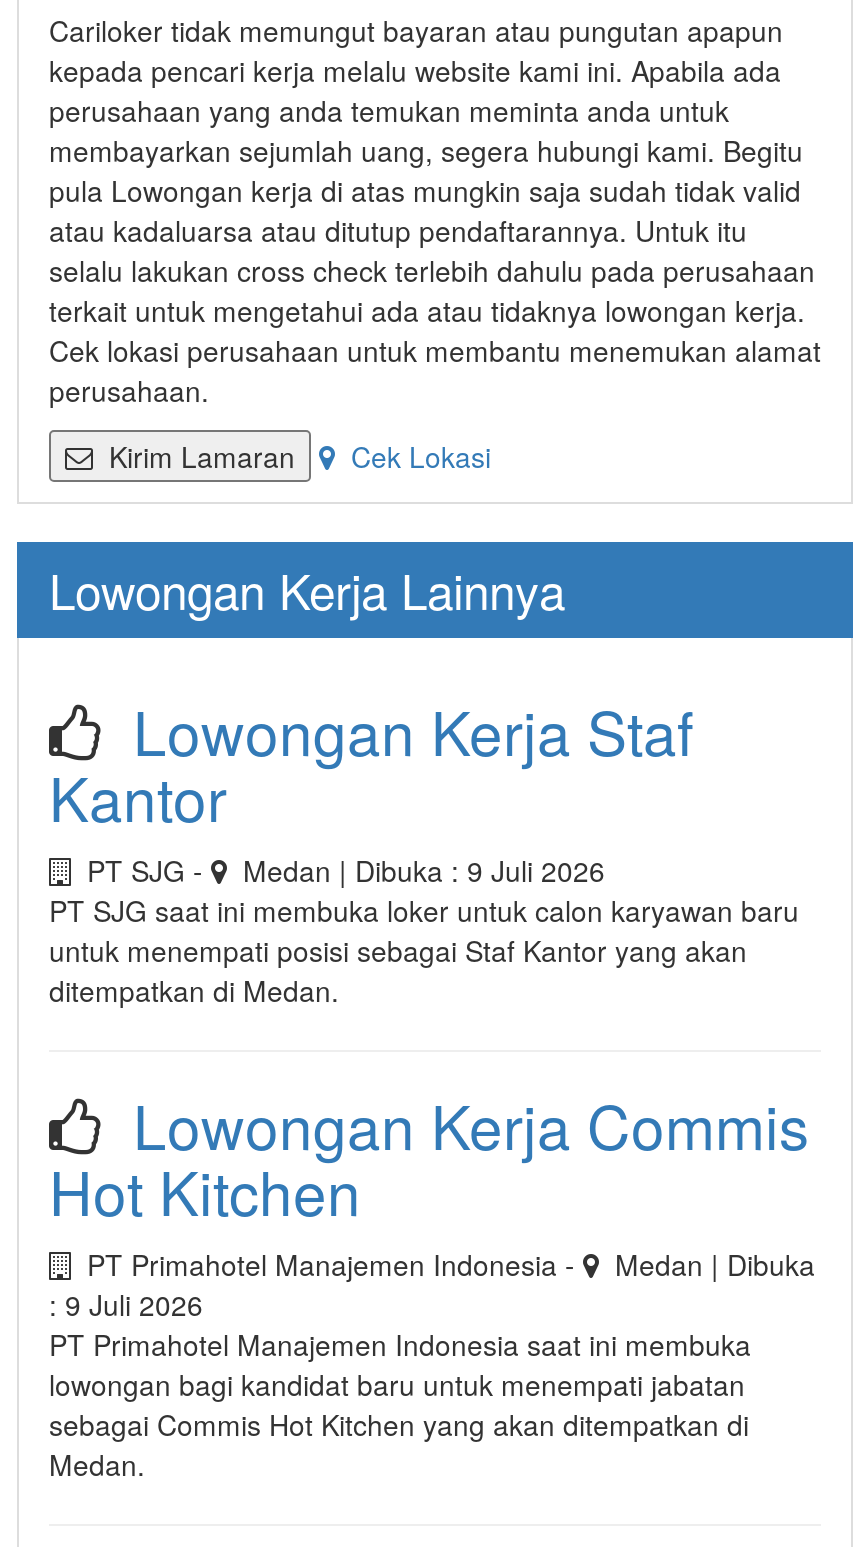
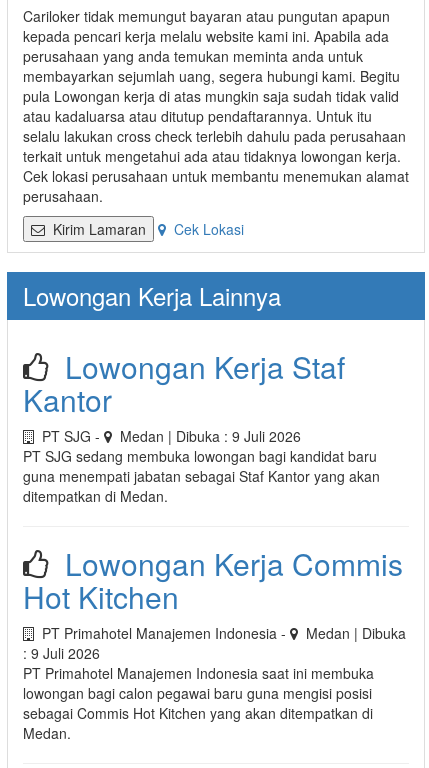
[49,890,799,970] PT SJG saat ini membuka loker untuk calon karyawan baru | untuk menempati posisi sebagai Staf Kantor yang akan -> [23,446,380,486] PT SJG sedang membuka lowongan bagi kandidat baru | guna menempati jabatan sebagai Staf Kantor yang akan
[49,1364,745,1404] lowongan bagi kandidat baru untuk menempati jabatan -> [23,683,372,703] lowongan bagi calon pegawai baru guna mengisi posisi

